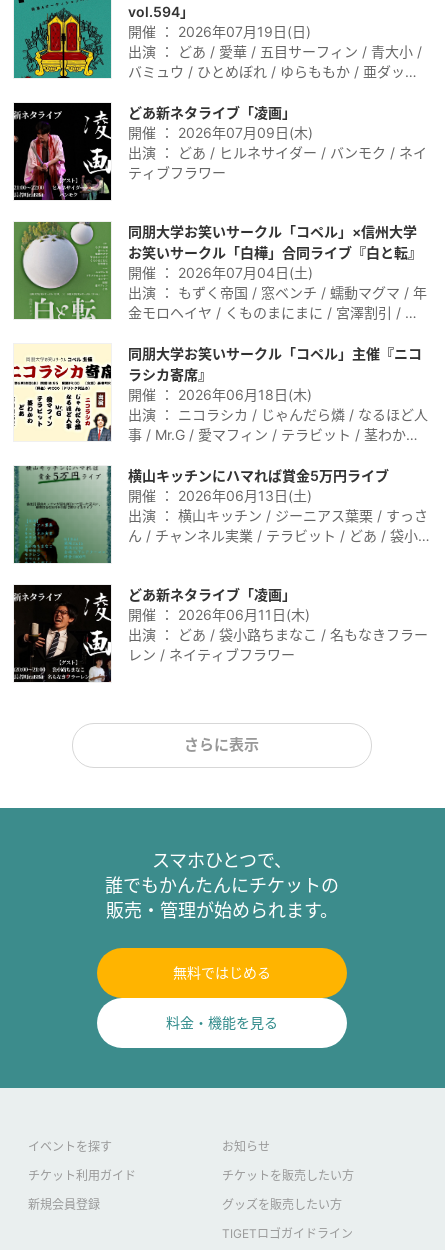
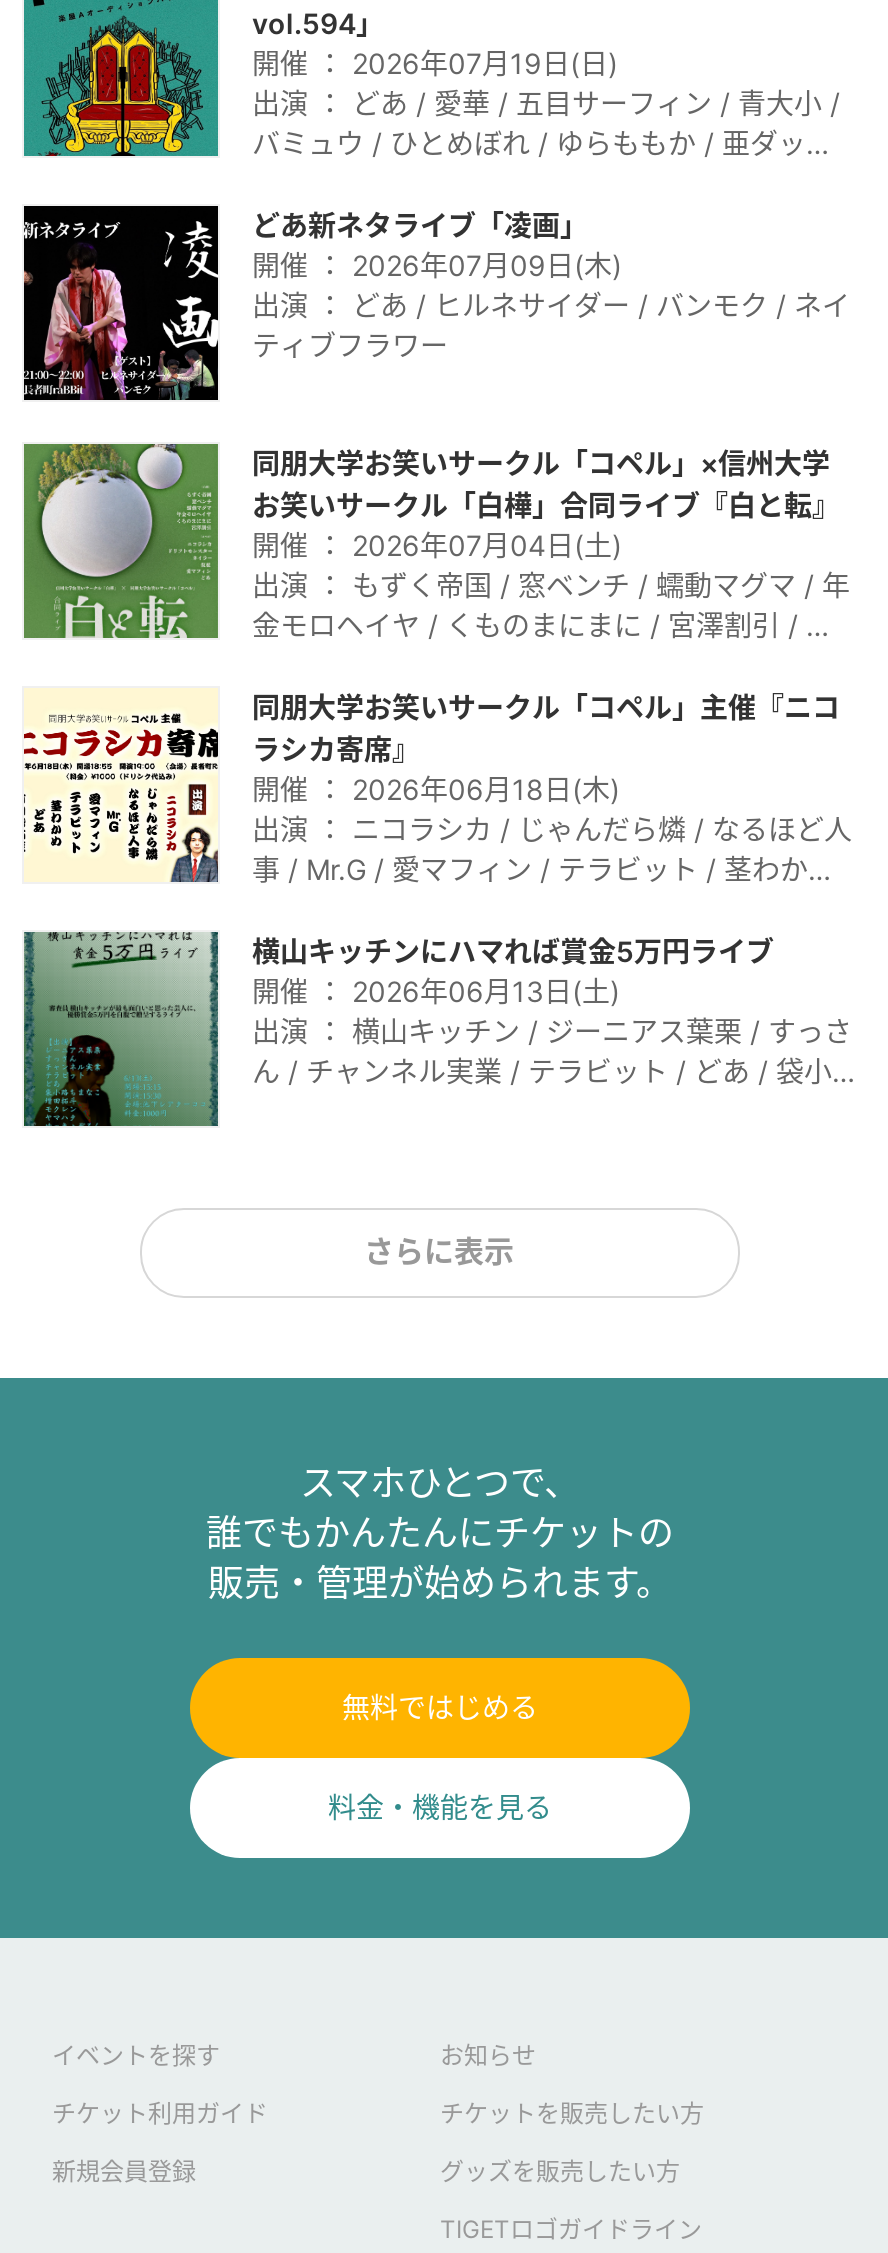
[13,584,428,683] [image] | どあ新ネタライブ「凌画」 | 開催 ： 2026年06月11日(木) | 出演 ： どあ / 袋小路ちまなこ / 名もなきフラー | レン / ネイティブフラワー -> none

